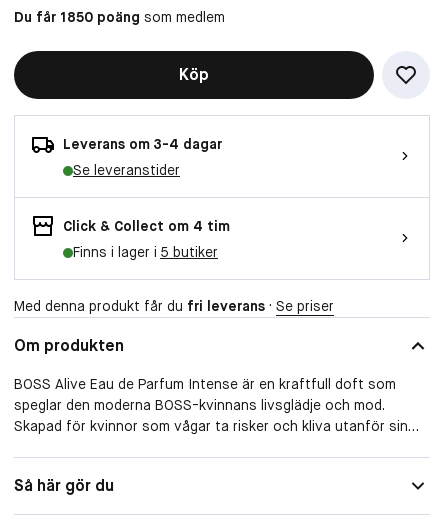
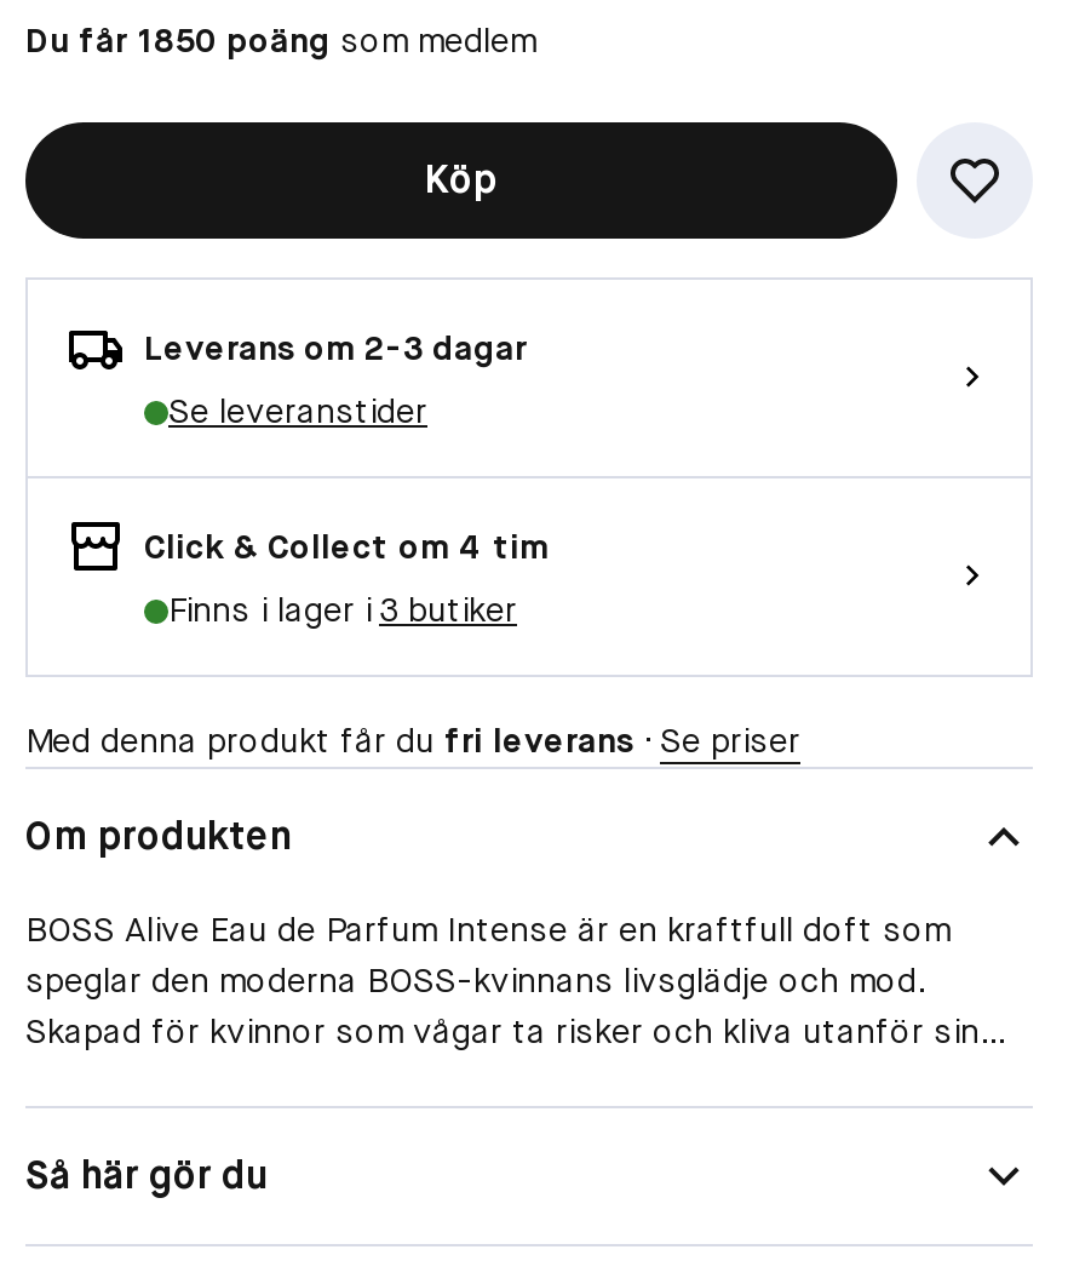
[63,135,222,153] Leverans om 3-4 dagar -> [144,326,527,369] Leverans om 2-3 dagar
[73,243,218,261] Finns i lager i 5 butiker -> [168,587,517,631] Finns i lager i 3 butiker

